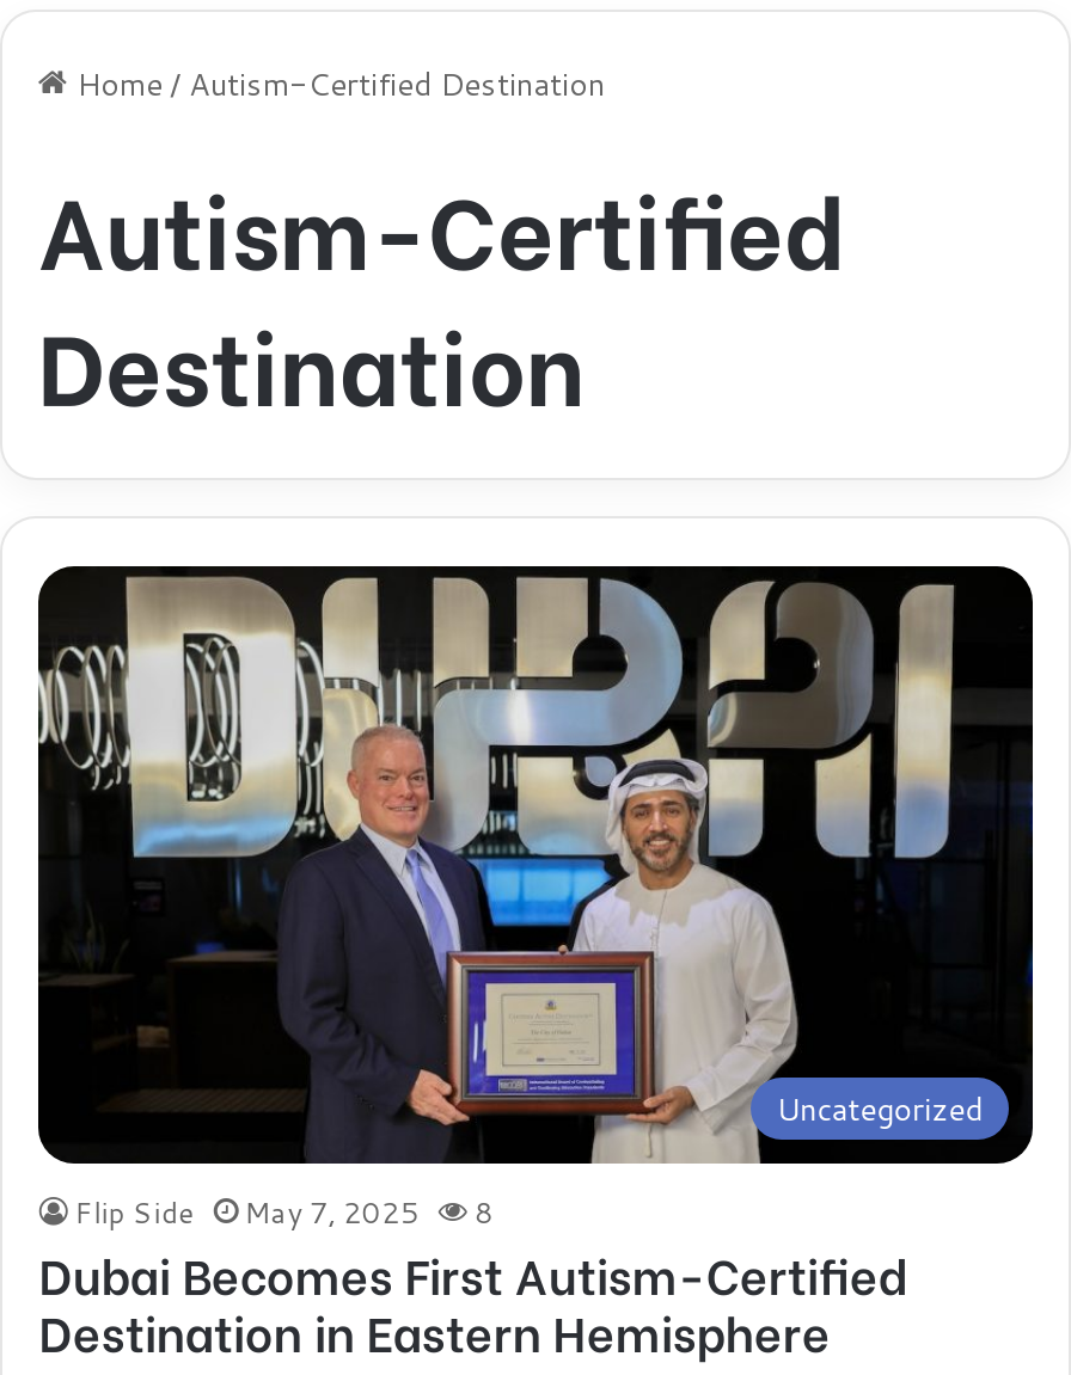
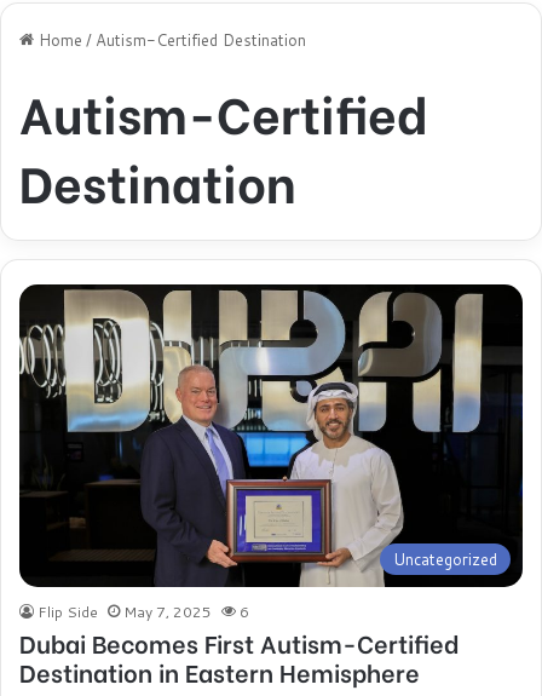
[75,1192,493,1233] Flip Side May 7, 2025 8 -> [38,601,250,622] Flip Side May 7, 2025 6

